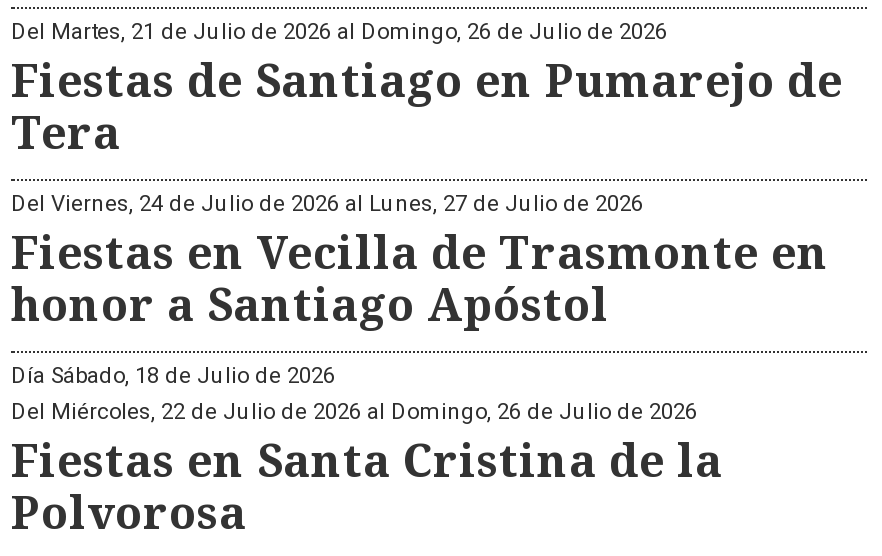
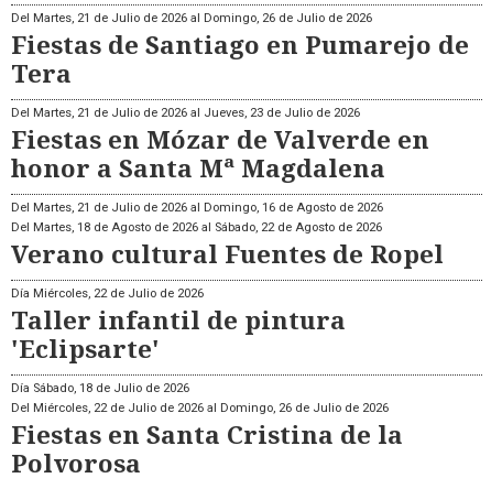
[11,190,829,334] Del Viernes, 24 de Julio de 2026 al Lunes, 27 de Julio de 2026 | Fiestas en Vecilla de Trasmonte en | honor a Santiago Apóstol -> [11,105,444,365] Del Martes, 21 de Julio de 2026 al Jueves, 23 de Julio de 2026 | Fiestas en Mózar de Valverde en | honor a Santa Mª Magdalena | Del Martes, 21 de Julio de 2026 al Domingo, 16 de Agosto de 2026 | Del Martes, 18 de Agosto de 2026 al Sábado, 22 de Agosto de 2026 | Verano cultural Fuentes de Ropel | Día Miércoles, 22 de Julio de 2026 | Taller infantil de pintura | 'Eclipsarte'

